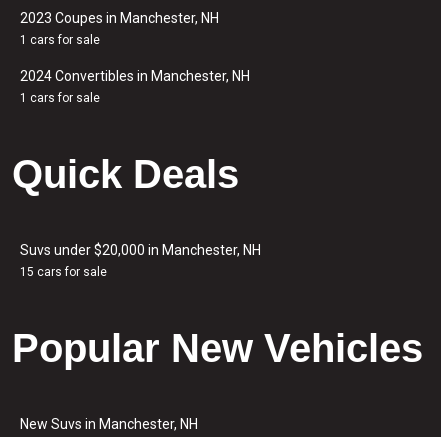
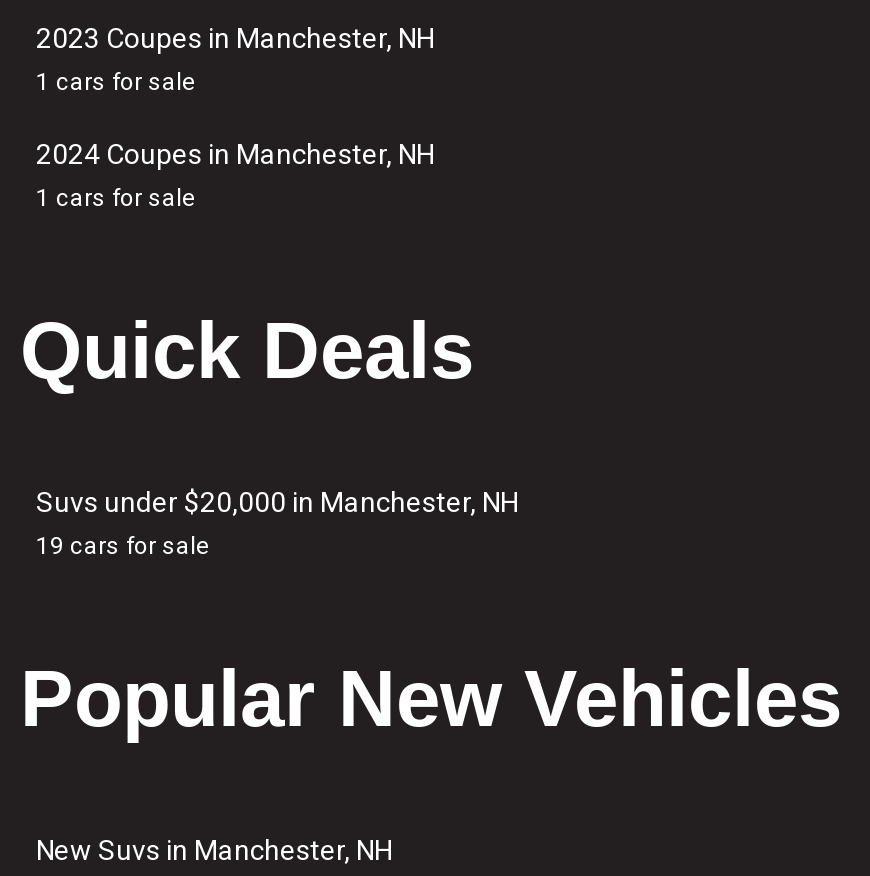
[20,68,250,84] 2024 Convertibles in Manchester, NH -> [36,138,434,170] 2024 Coupes in Manchester, NH
[20,265,107,279] 15 cars for sale -> [36,532,210,560] 19 cars for sale

